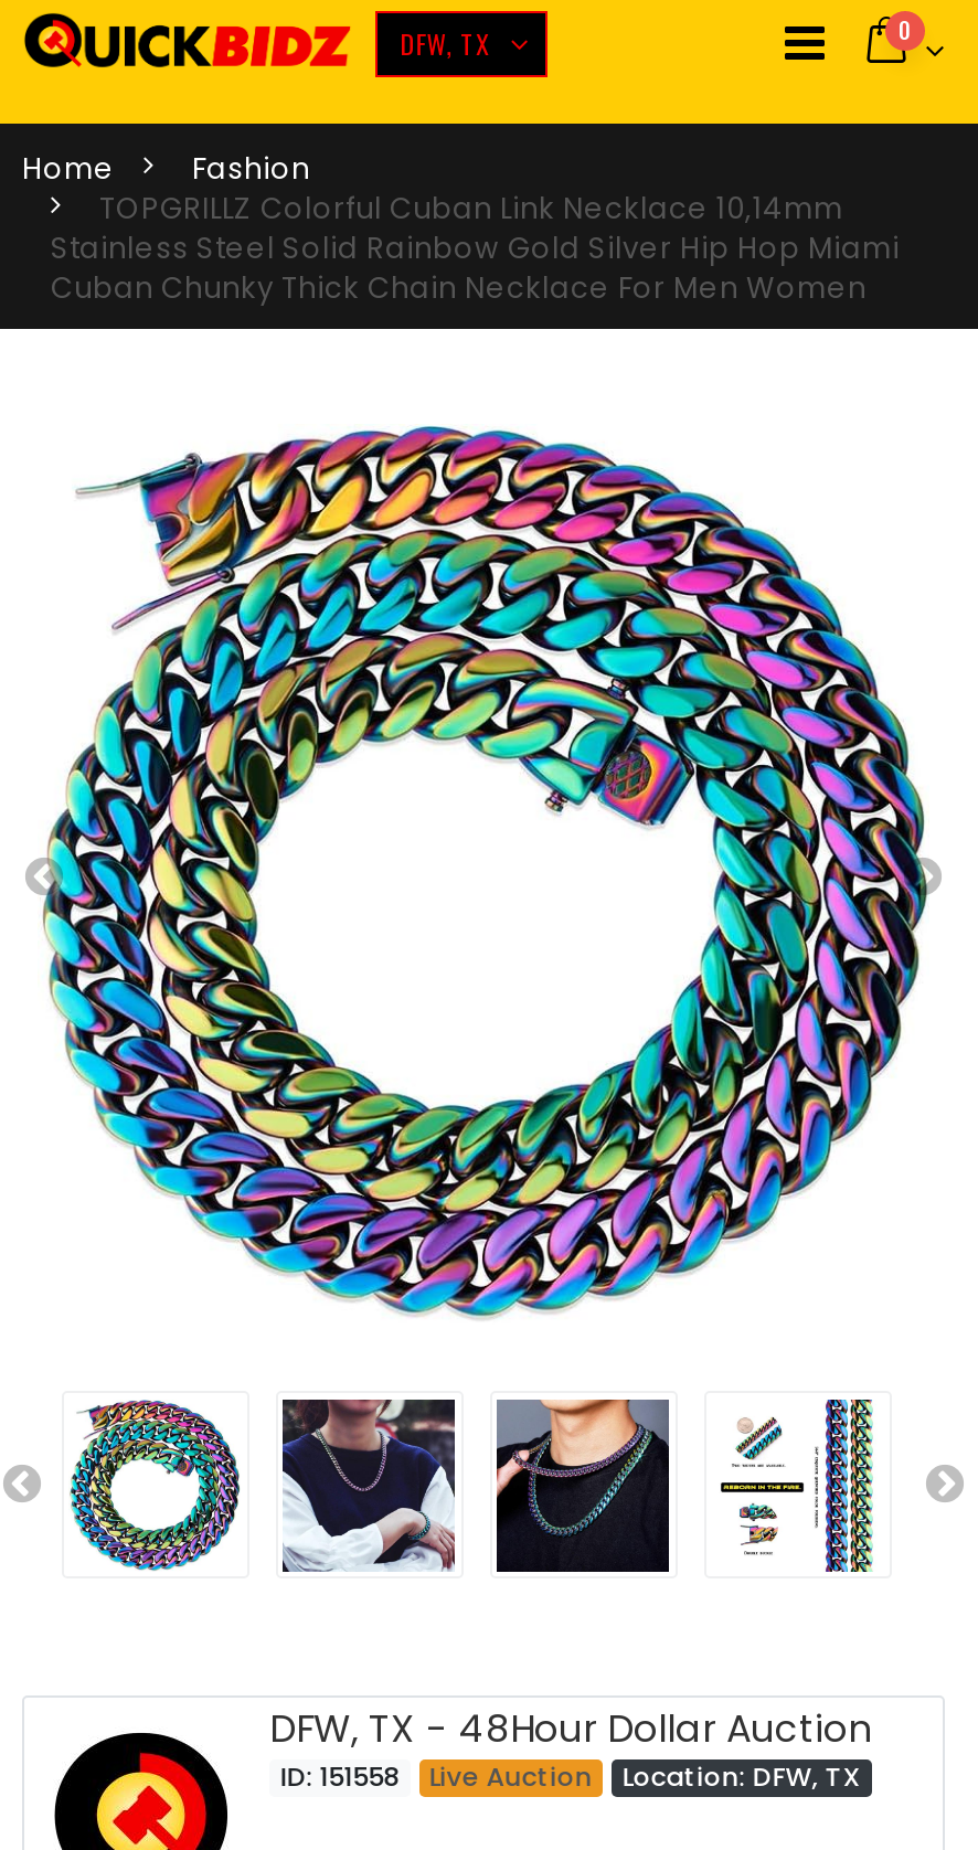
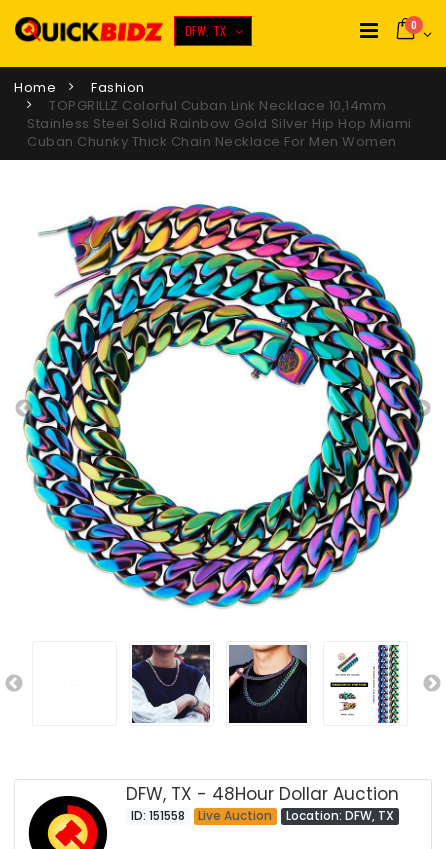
[68,1397,243,1572] [image] -> none

